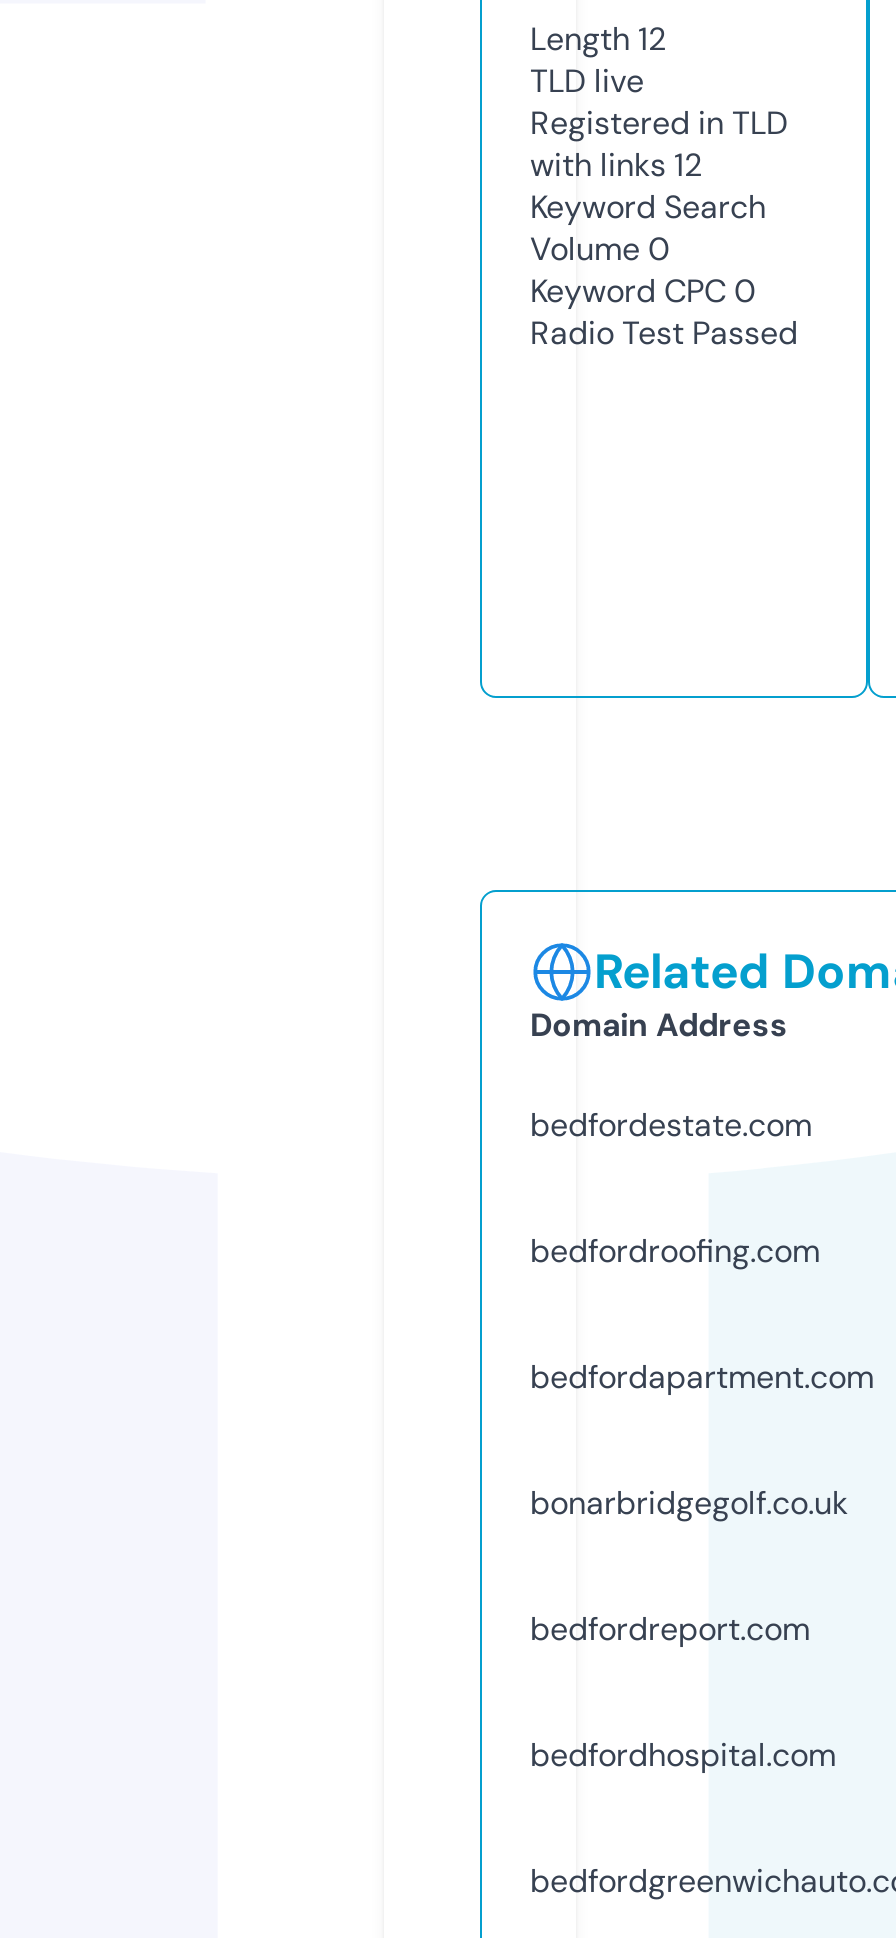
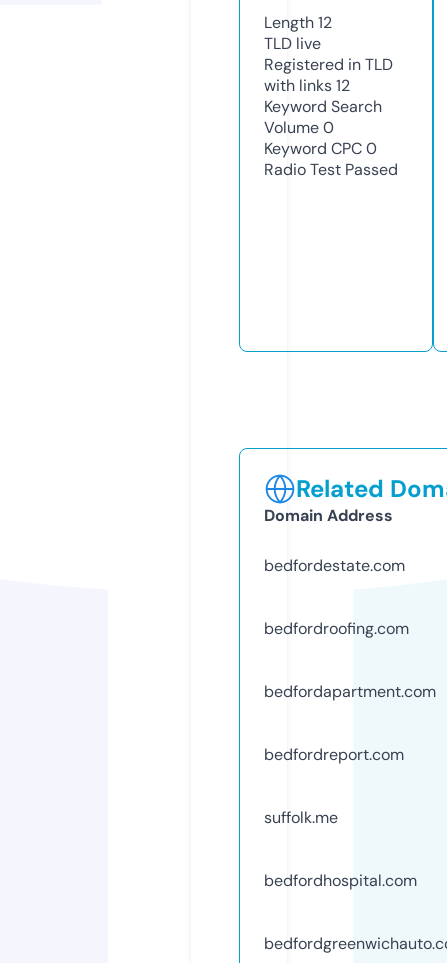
[530,1482,848,1524] bonarbridgegolf.co.uk -> none
moved [530,1608,810,1650] -> [264,744,404,765]: bedfordreport.com
none -> [264,807,338,828] suffolk.me

